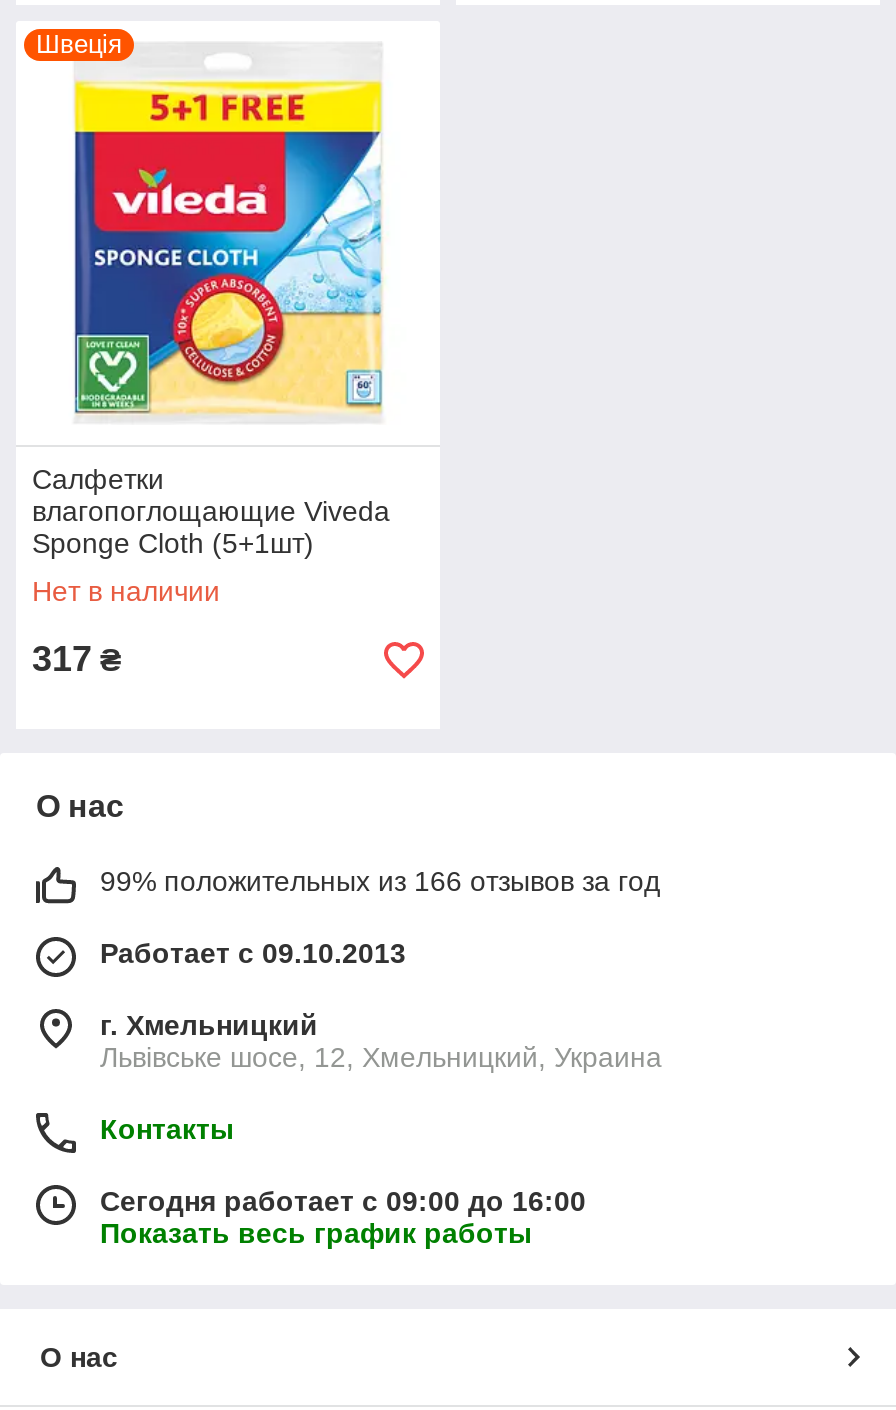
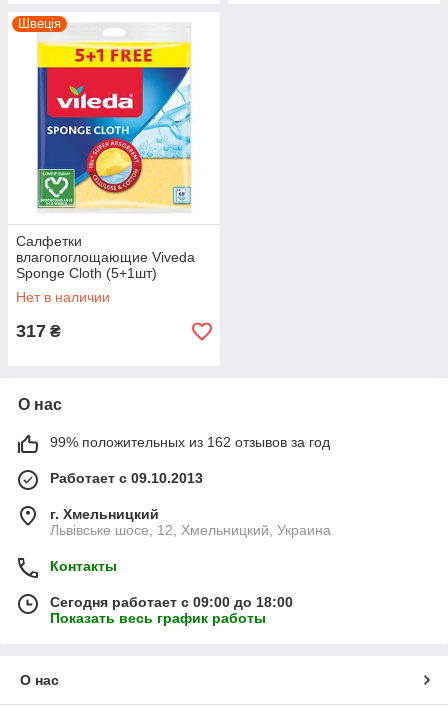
[100,865,660,897] 99% положительных из 166 отзывов за год -> [50,434,330,450] 99% положительных из 162 отзывов за год
[100,1185,586,1217] Сегодня работает с 09:00 до 16:00 -> [50,594,293,610] Сегодня работает с 09:00 до 18:00

